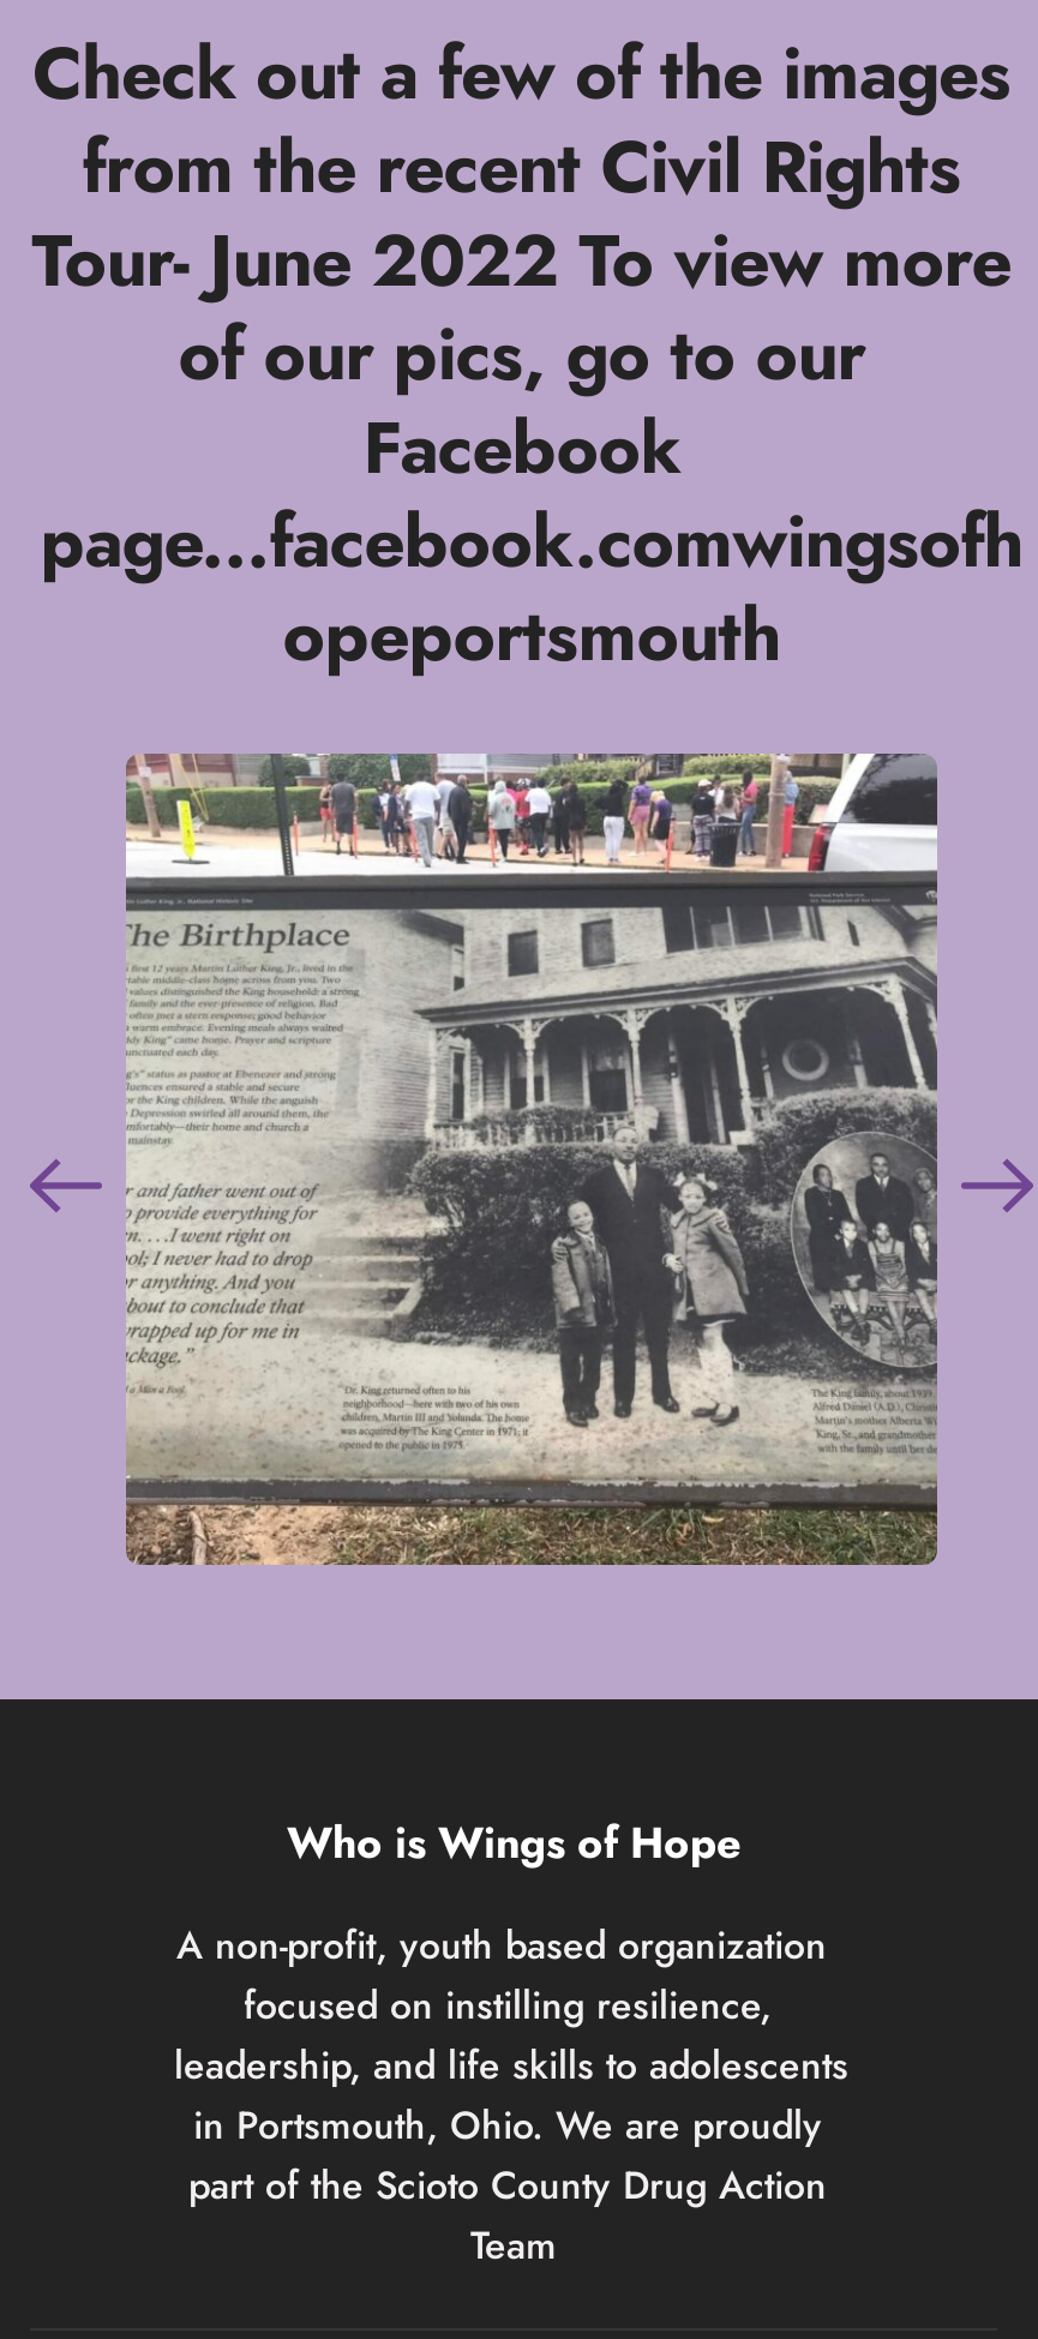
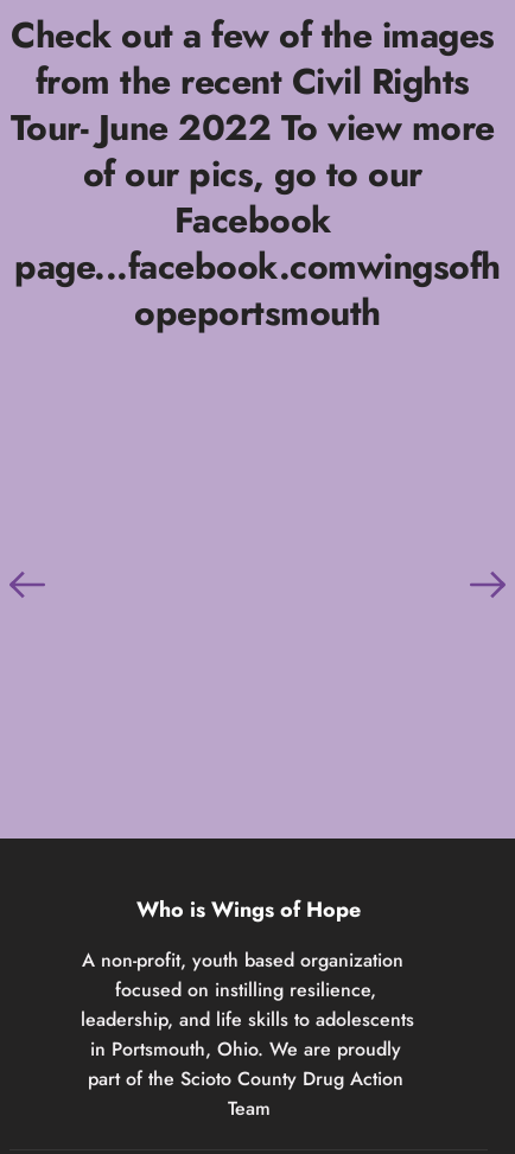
[124,751,940,1567] [image] -> none

